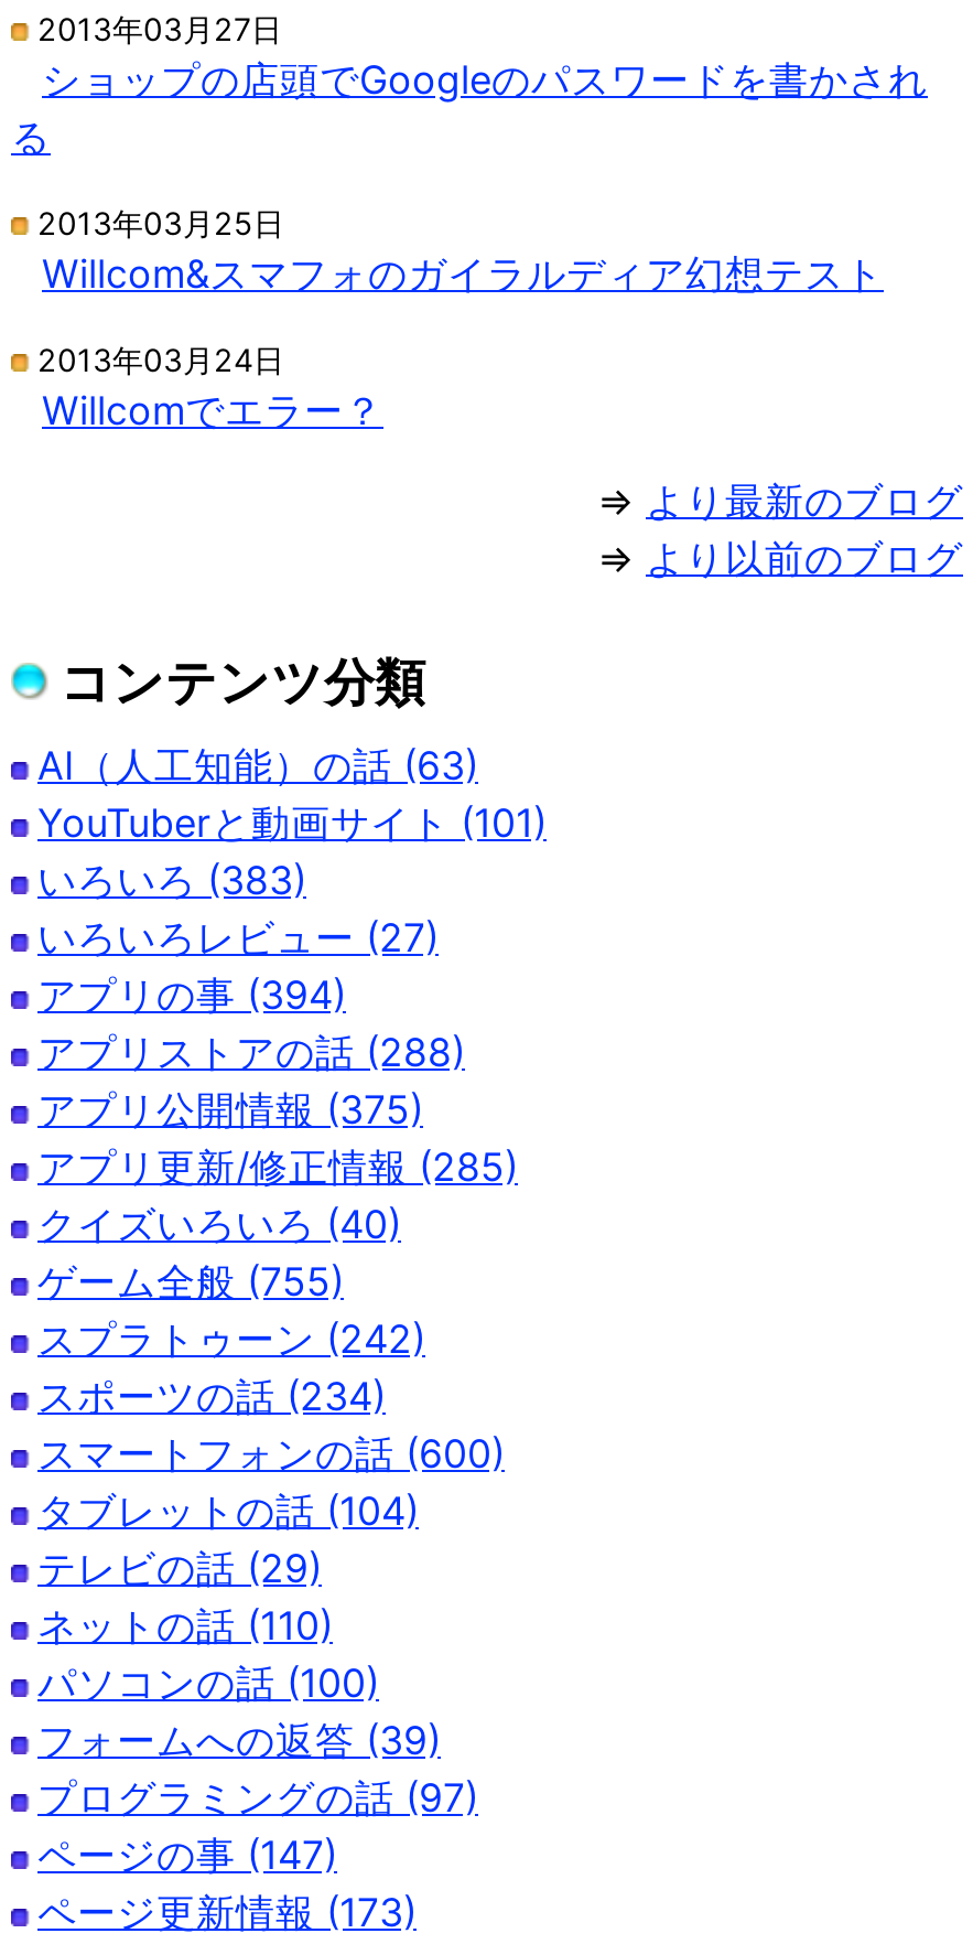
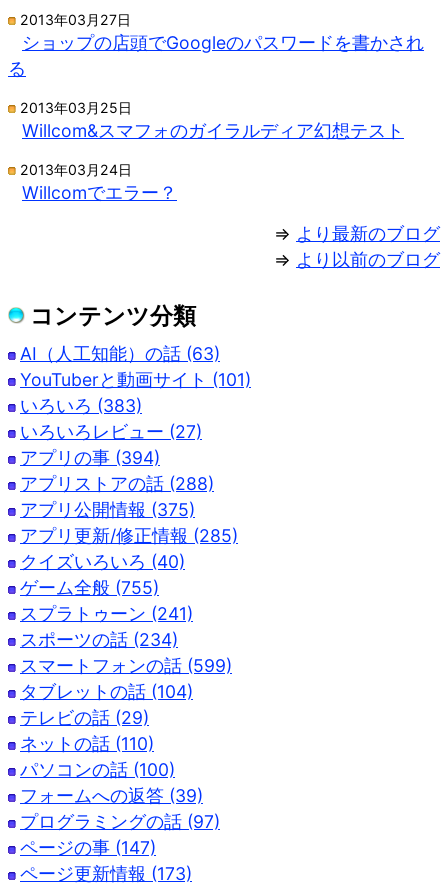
[37,1316,425,1362] スプラトゥーン (242) -> [20,603,193,624] スプラトゥーン (241)
[37,1431,505,1477] スマートフォンの話 (600) -> [20,655,232,676] スマートフォンの話 (599)

